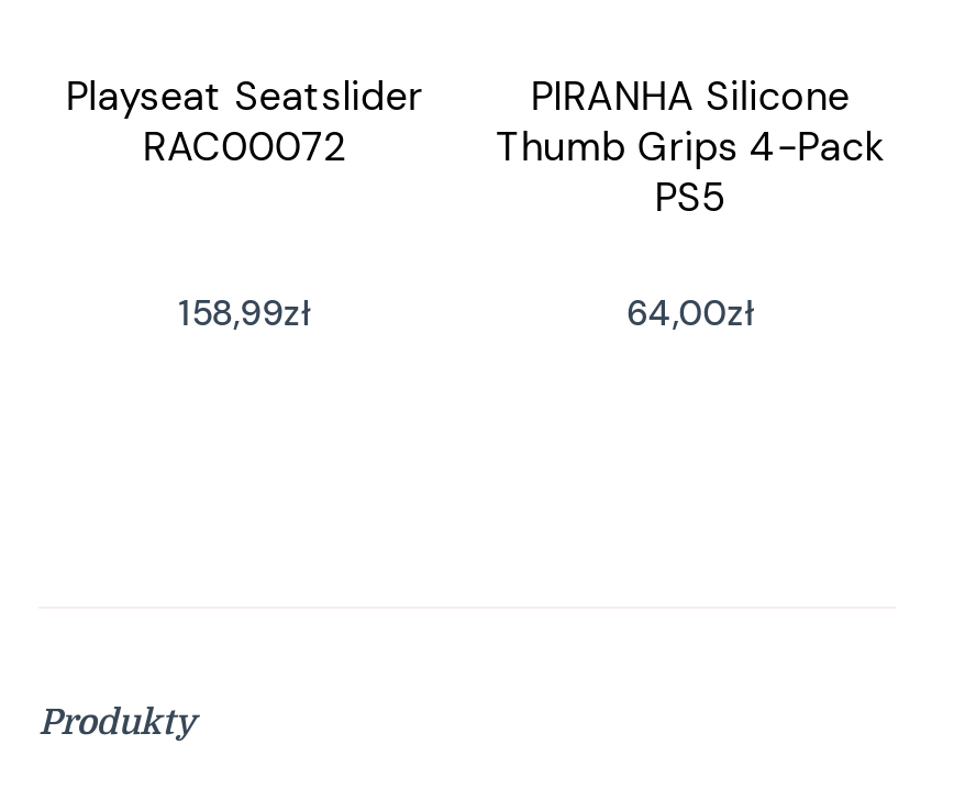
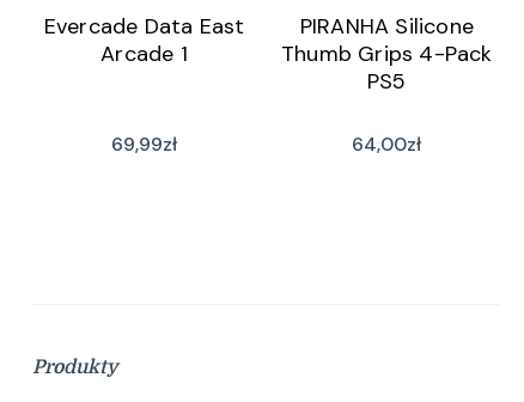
[65,70,423,173] Playseat Seatslider | RAC00072 -> [44,12,245,68] Evercade Data East | Arcade 1
[178,290,310,336] 158,99zł -> [111,131,177,156] 69,99zł

